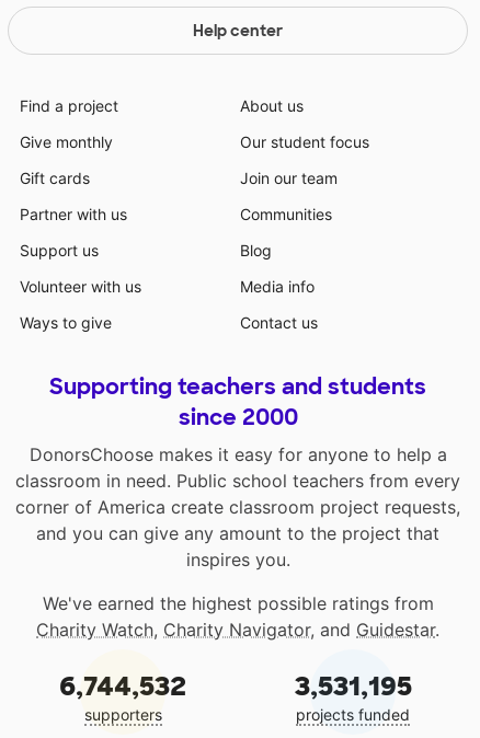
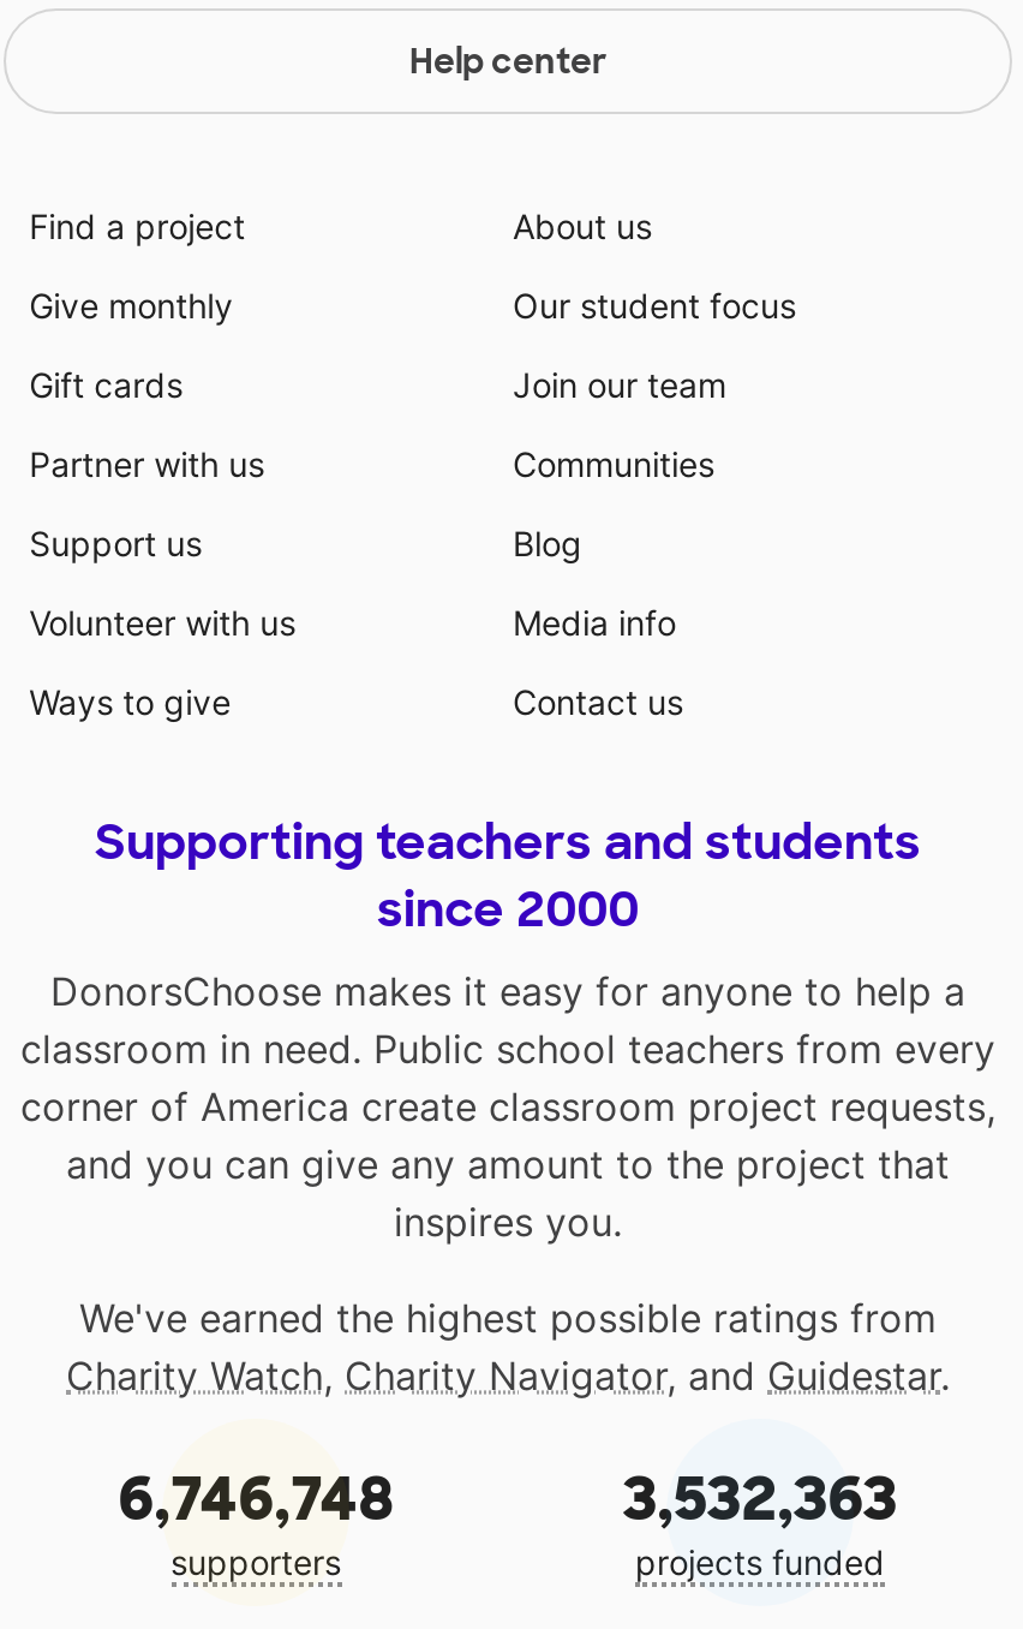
[59,669,186,703] 6,744,532 -> [118,1463,394,1537] 6,746,748
[294,669,412,703] 3,531,195 -> [623,1463,897,1537] 3,532,363

